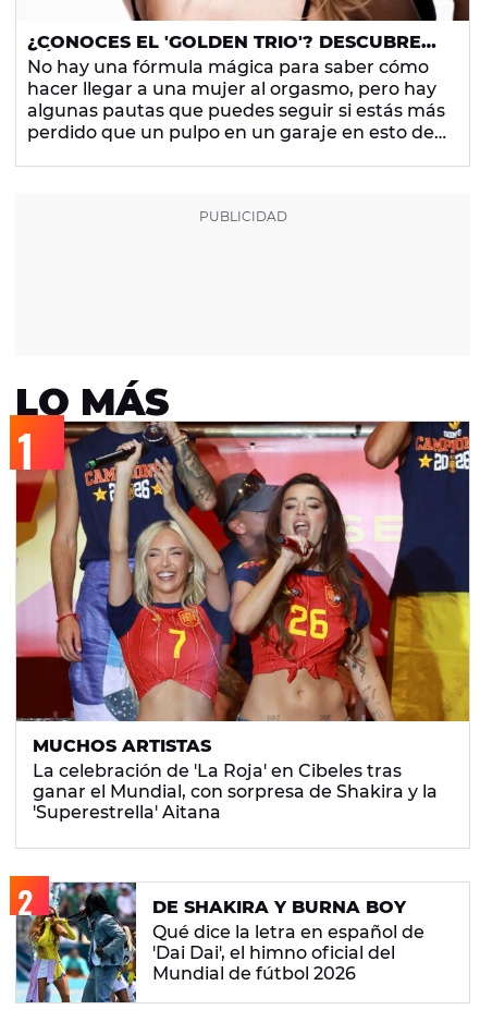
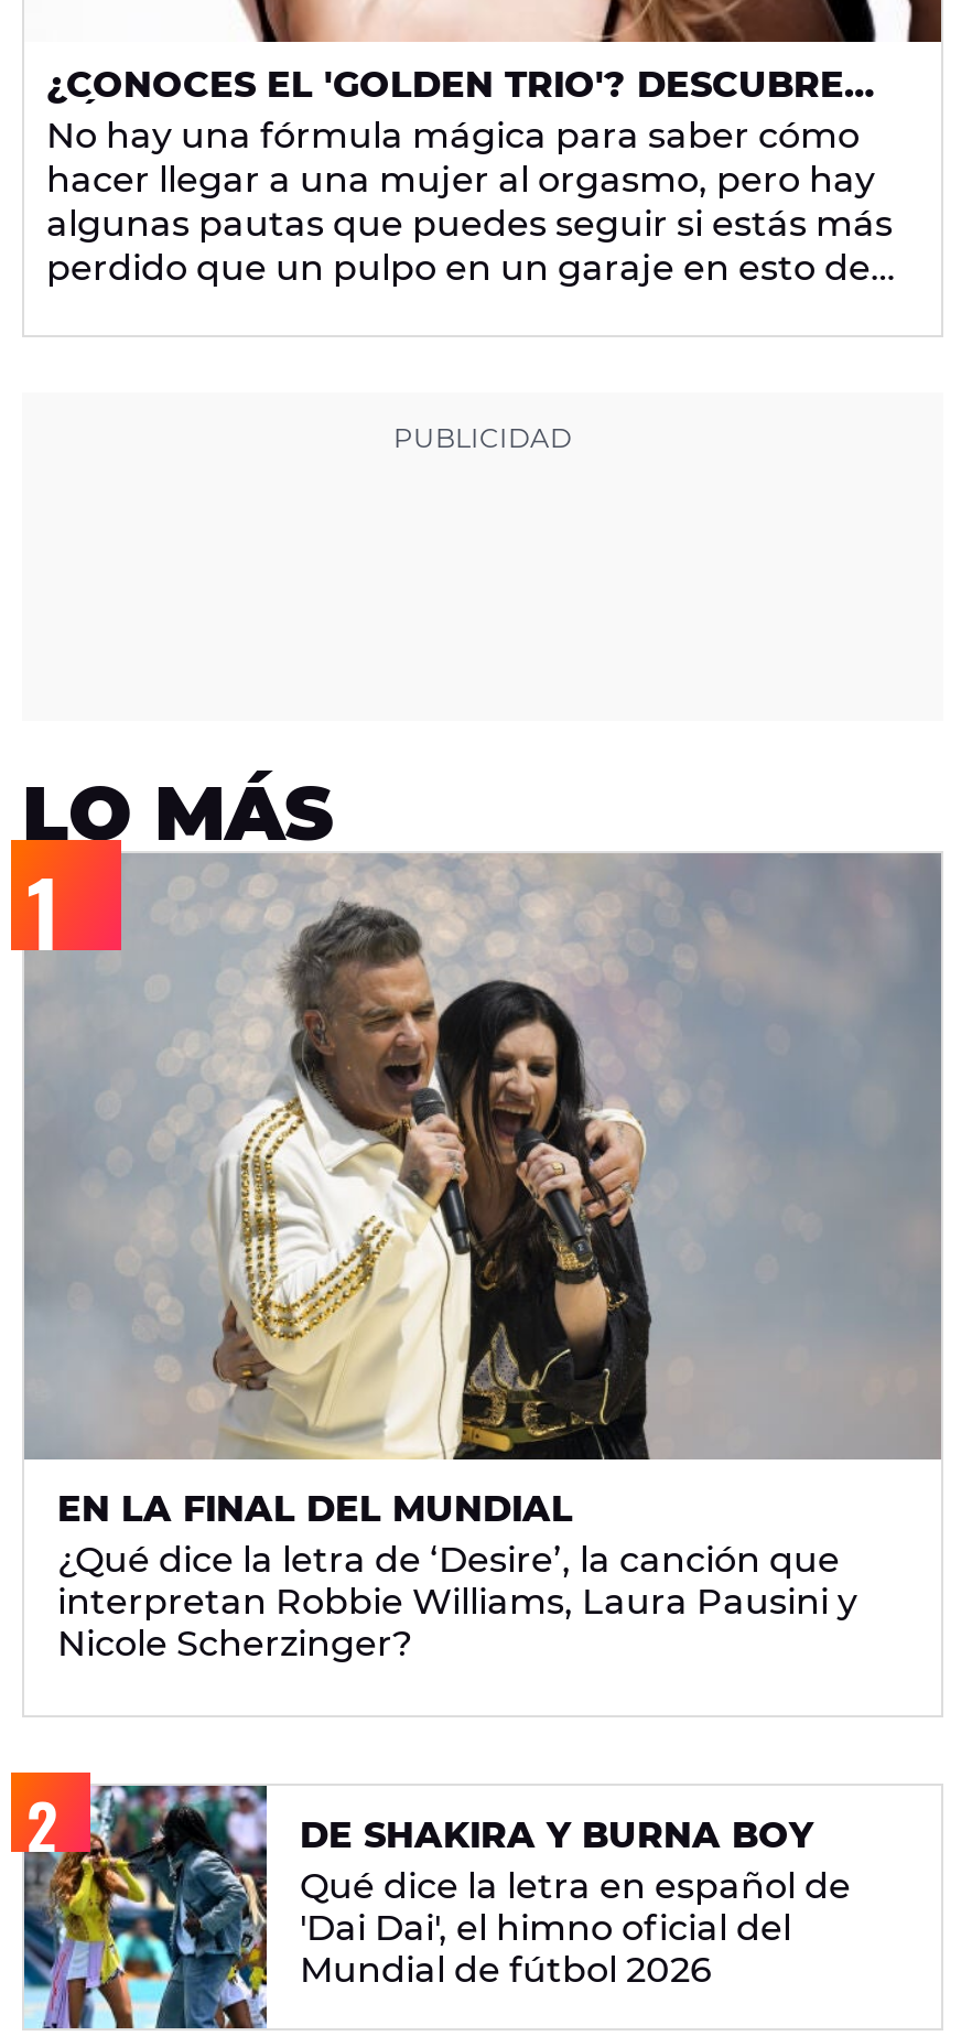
[15,421,470,823] [image] | MUCHOS ARTISTAS | La celebración de 'La Roja' en Cibeles tras | ganar el Mundial, con sorpresa de Shakira y la | 'Superestrella' Aitana -> [22,851,943,1665] [image] | EN LA FINAL DEL MUNDIAL | ¿Qué dice la letra de ‘Desire’, la canción que | interpretan Robbie Williams, Laura Pausini y | Nicole Scherzinger?

